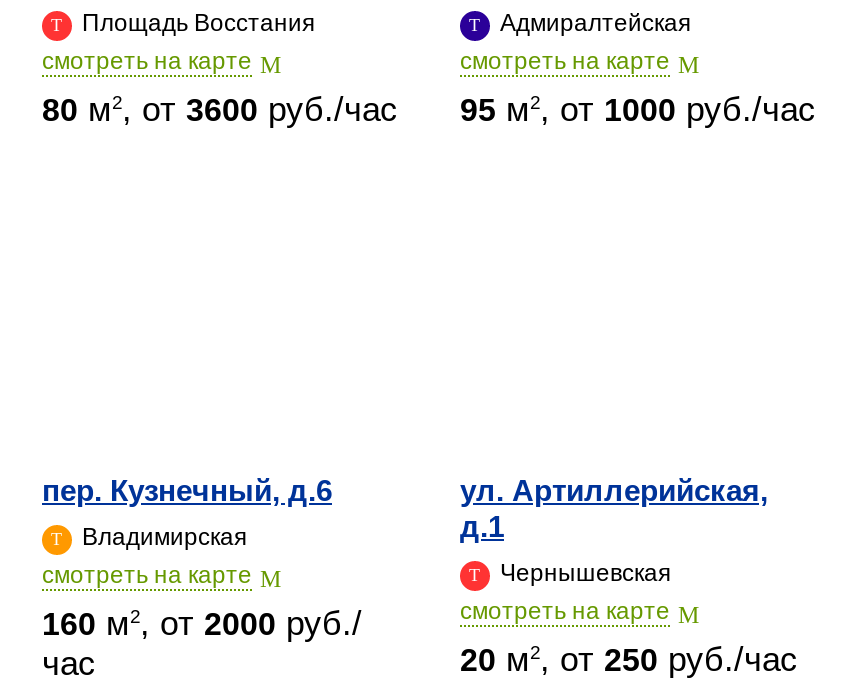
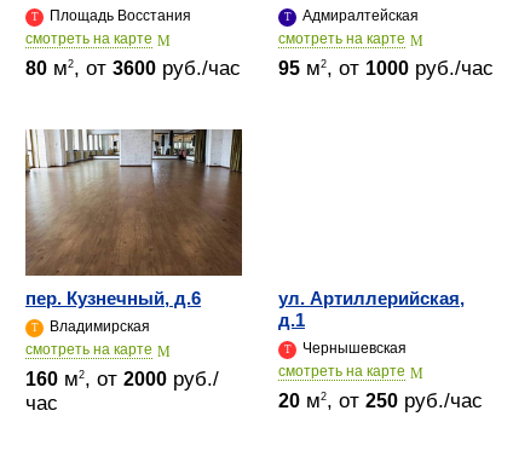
none -> [24,128,243,277] [image]

